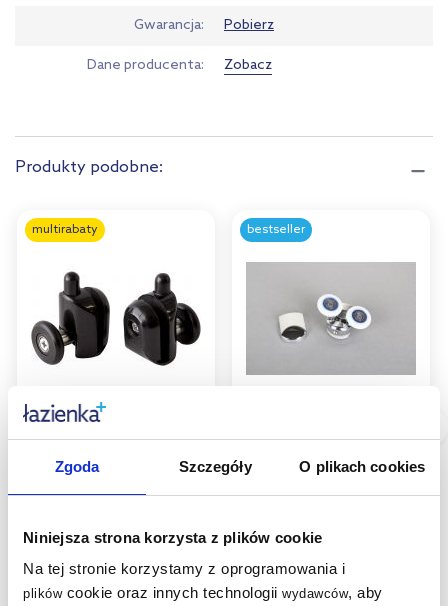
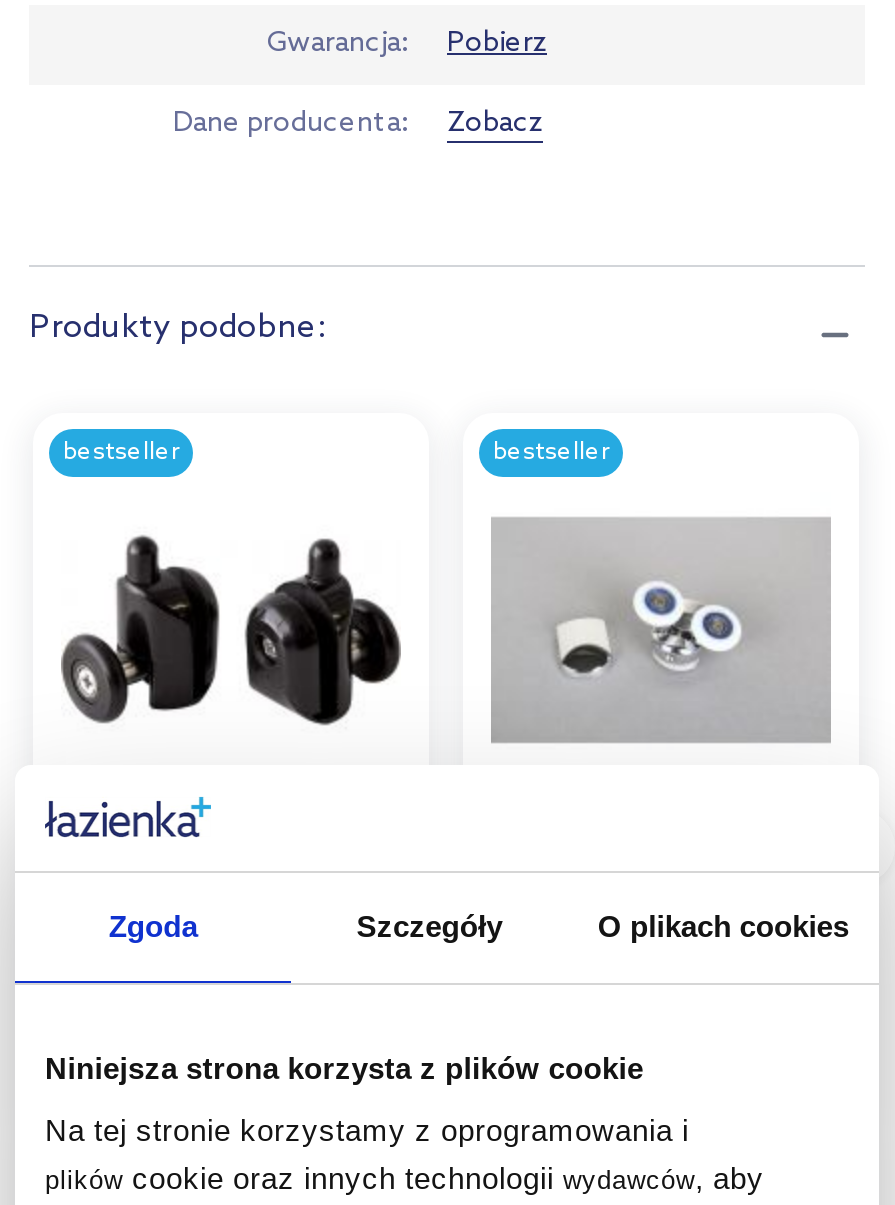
[32,223,98,237] multirabaty -> [63,438,179,466] bestseller

